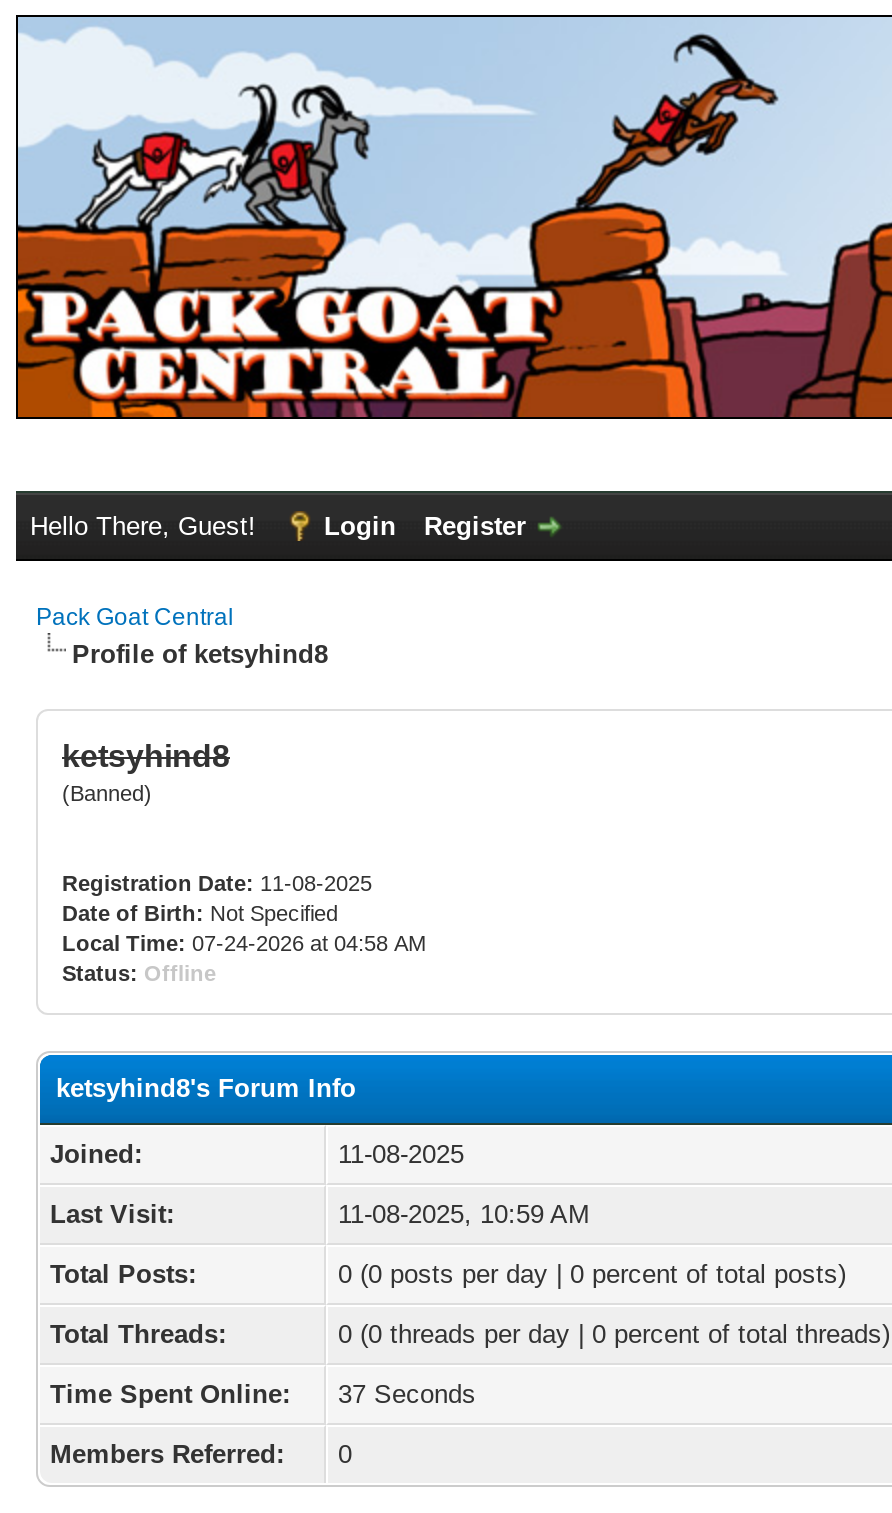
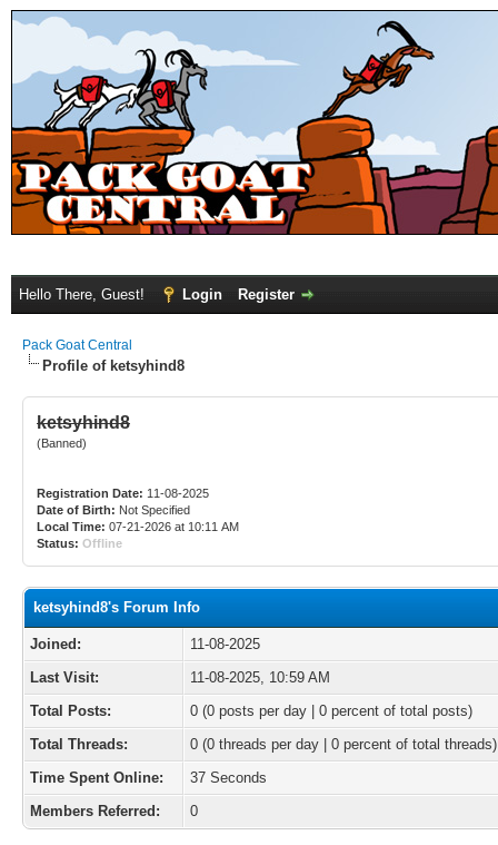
[62,931,426,955] Local Time: 07-24-2026 at 04:58 AM -> [37,520,239,533] Local Time: 07-21-2026 at 10:11 AM

